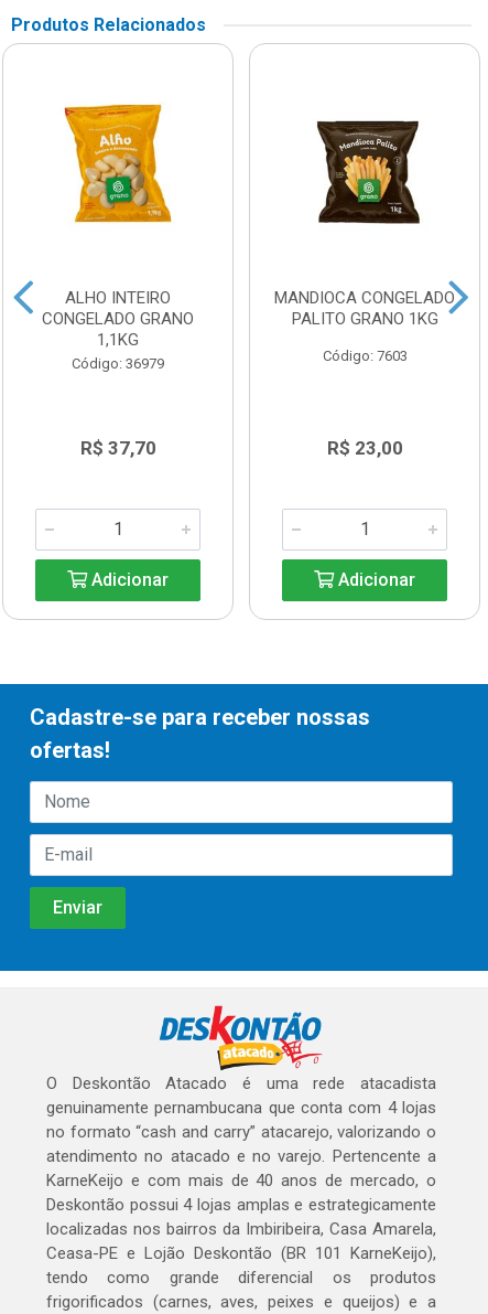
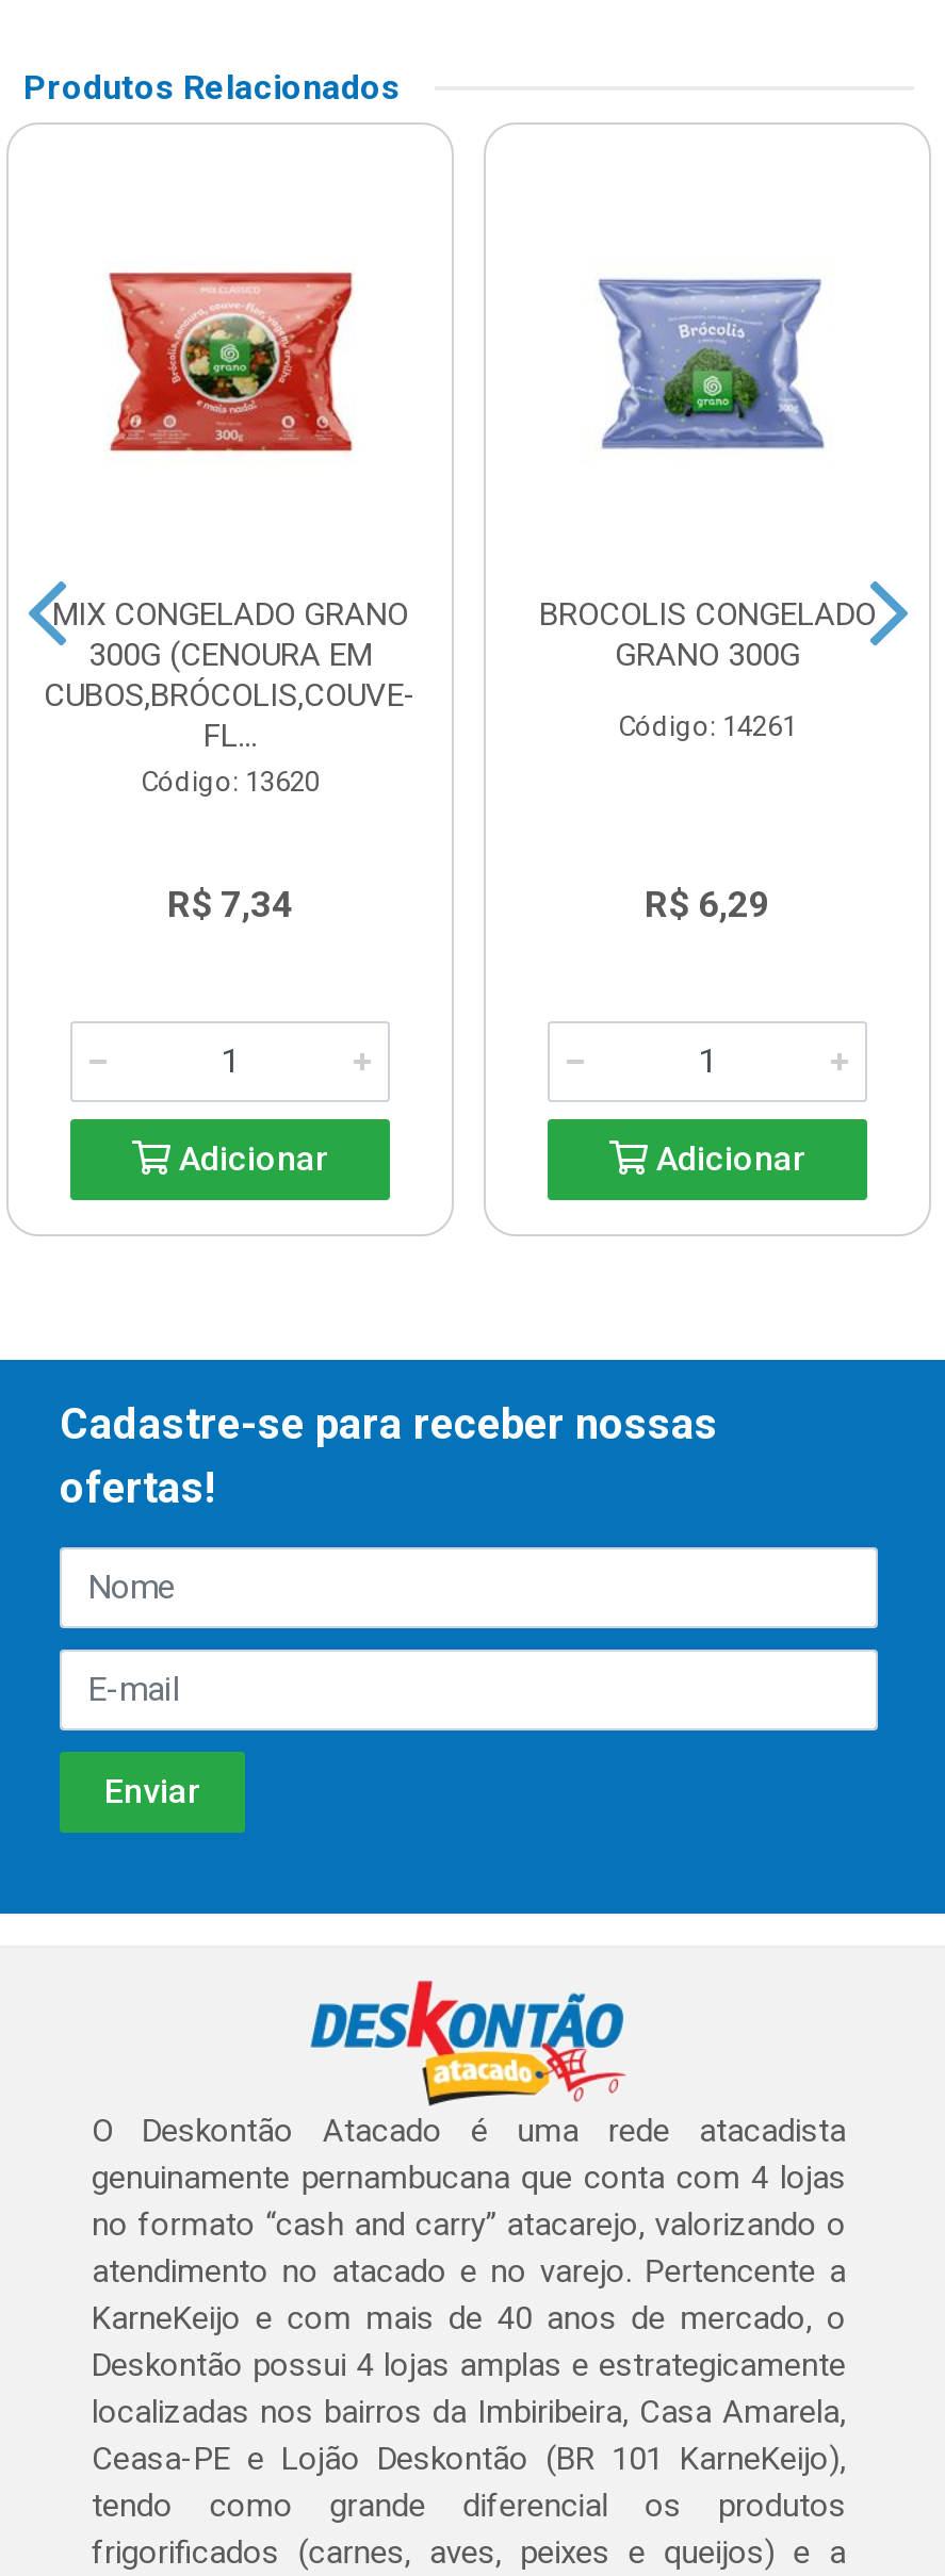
[56,104,181,224] [image] -> [107,242,354,470] [image]
[310,120,424,225] [image] -> [597,274,825,472] [image]
[42,288,194,372] ALHO INTEIRO | CONGELADO GRANO | 1,1KG | Código: 36979 -> [44,596,417,798] MIX CONGELADO GRANO | 300G (CENOURA EM | CUBOS,BRÓCOLIS,COUVE- | FL... | Código: 13620
[274,288,455,329] MANDIOCA CONGELADO | PALITO GRANO 1KG -> [539,596,876,675] BROCOLIS CONGELADO | GRANO 300G
[322,348,407,364] Código: 7603 -> [618,711,797,743] Código: 14261
[80,437,156,459] R$ 37,70 -> [167,883,293,926] R$ 7,34
[327,437,403,459] R$ 23,00 -> [645,883,770,926] R$ 6,29

